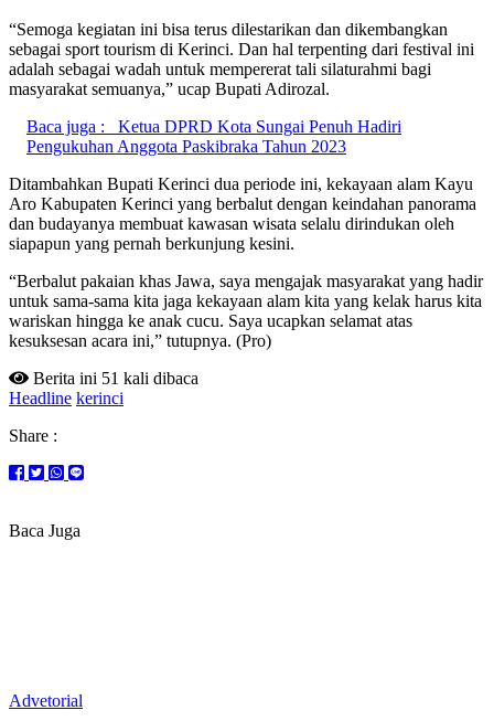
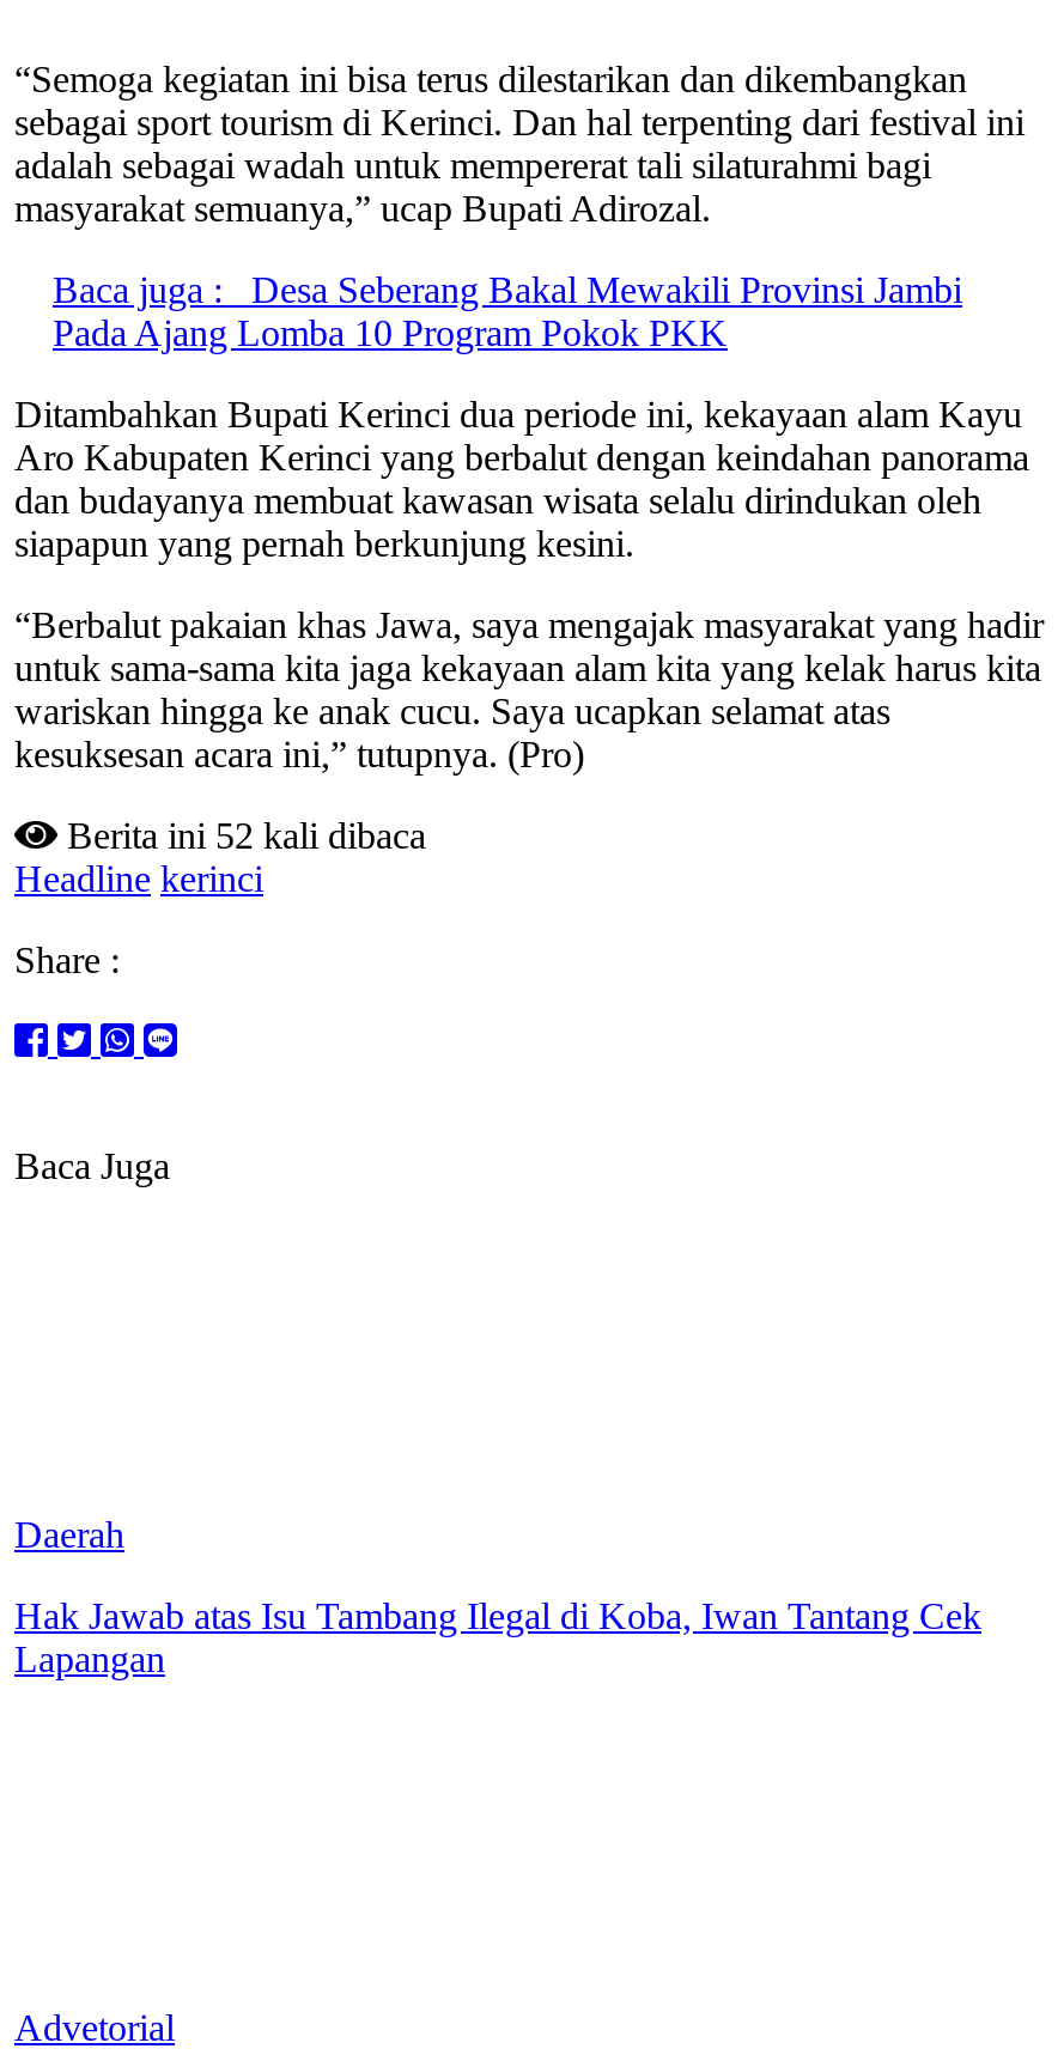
[26,117,401,156] Baca juga : Ketua DPRD Kota Sungai Penuh Hadiri | Pengukuhan Anggota Paskibraka Tahun 2023 -> [53,269,962,353] Baca juga : Desa Seberang Bakal Mewakili Provinsi Jambi | Pada Ajang Lomba 10 Program Pokok PKK
[29,369,198,387] Berita ini 51 kali dibaca -> [57,815,426,856] Berita ini 52 kali dibaca
none -> [14,1514,981,1679] Daerah | Hak Jawab atas Isu Tambang Ilegal di Koba, Iwan Tantang Cek | Lapangan

